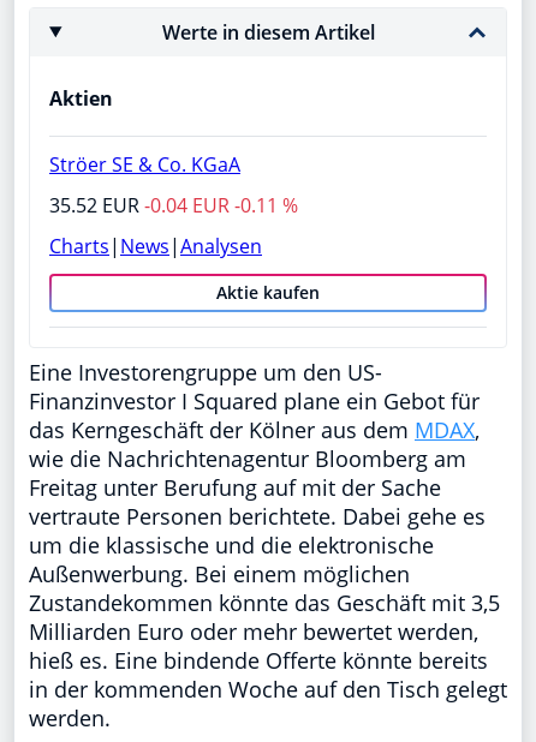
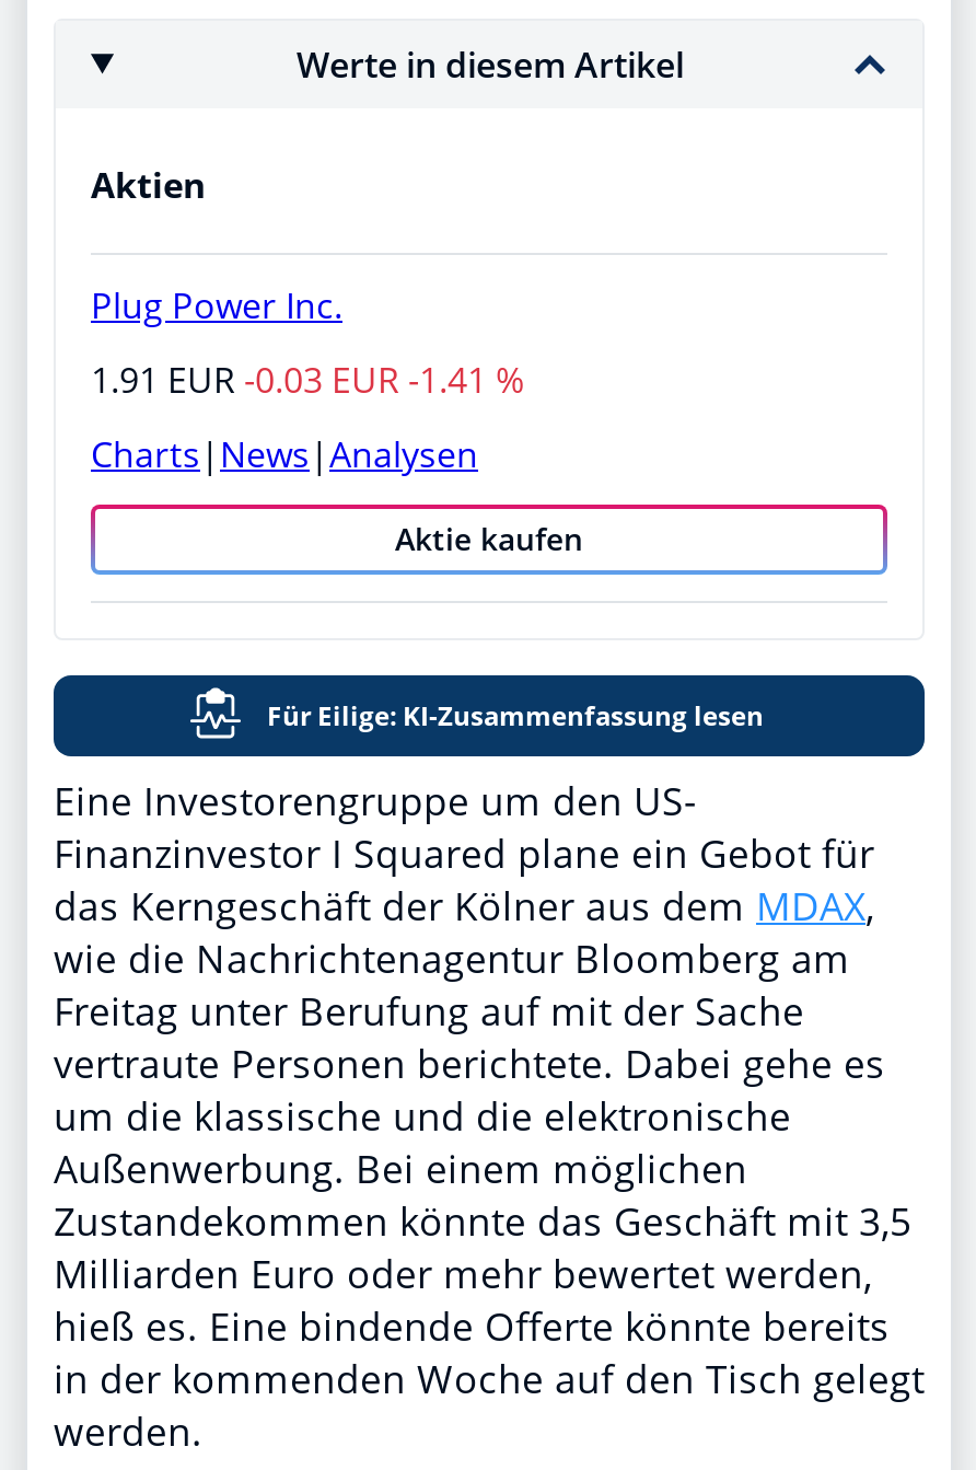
[49,151,240,177] Ströer SE & Co. KGaA -> [91,281,342,329] Plug Power Inc.
[49,192,298,218] 35.52 EUR -0.04 EUR -0.11 % -> [91,355,524,403] 1.91 EUR -0.03 EUR -1.41 %
none -> [267,697,764,734] Für Eilige: KI-Zusammenfassung lesen

